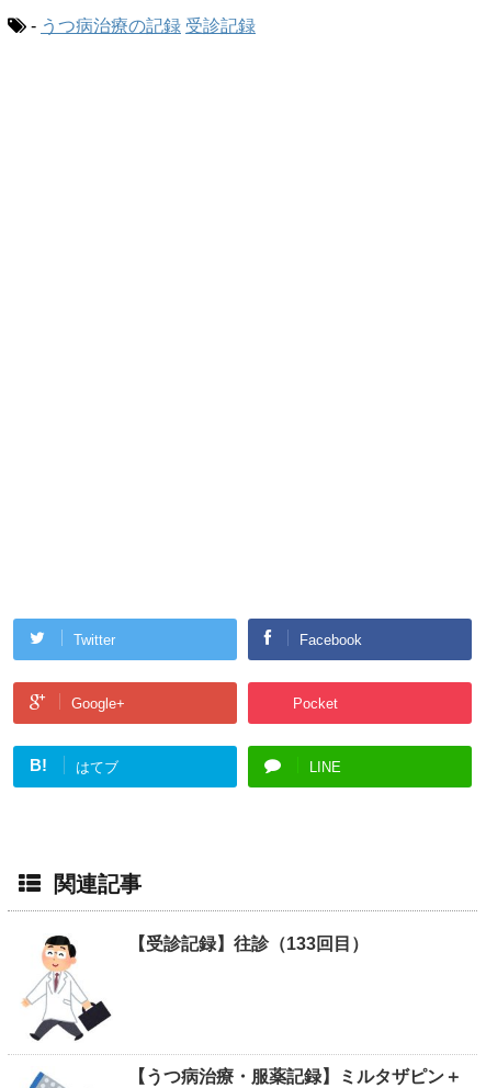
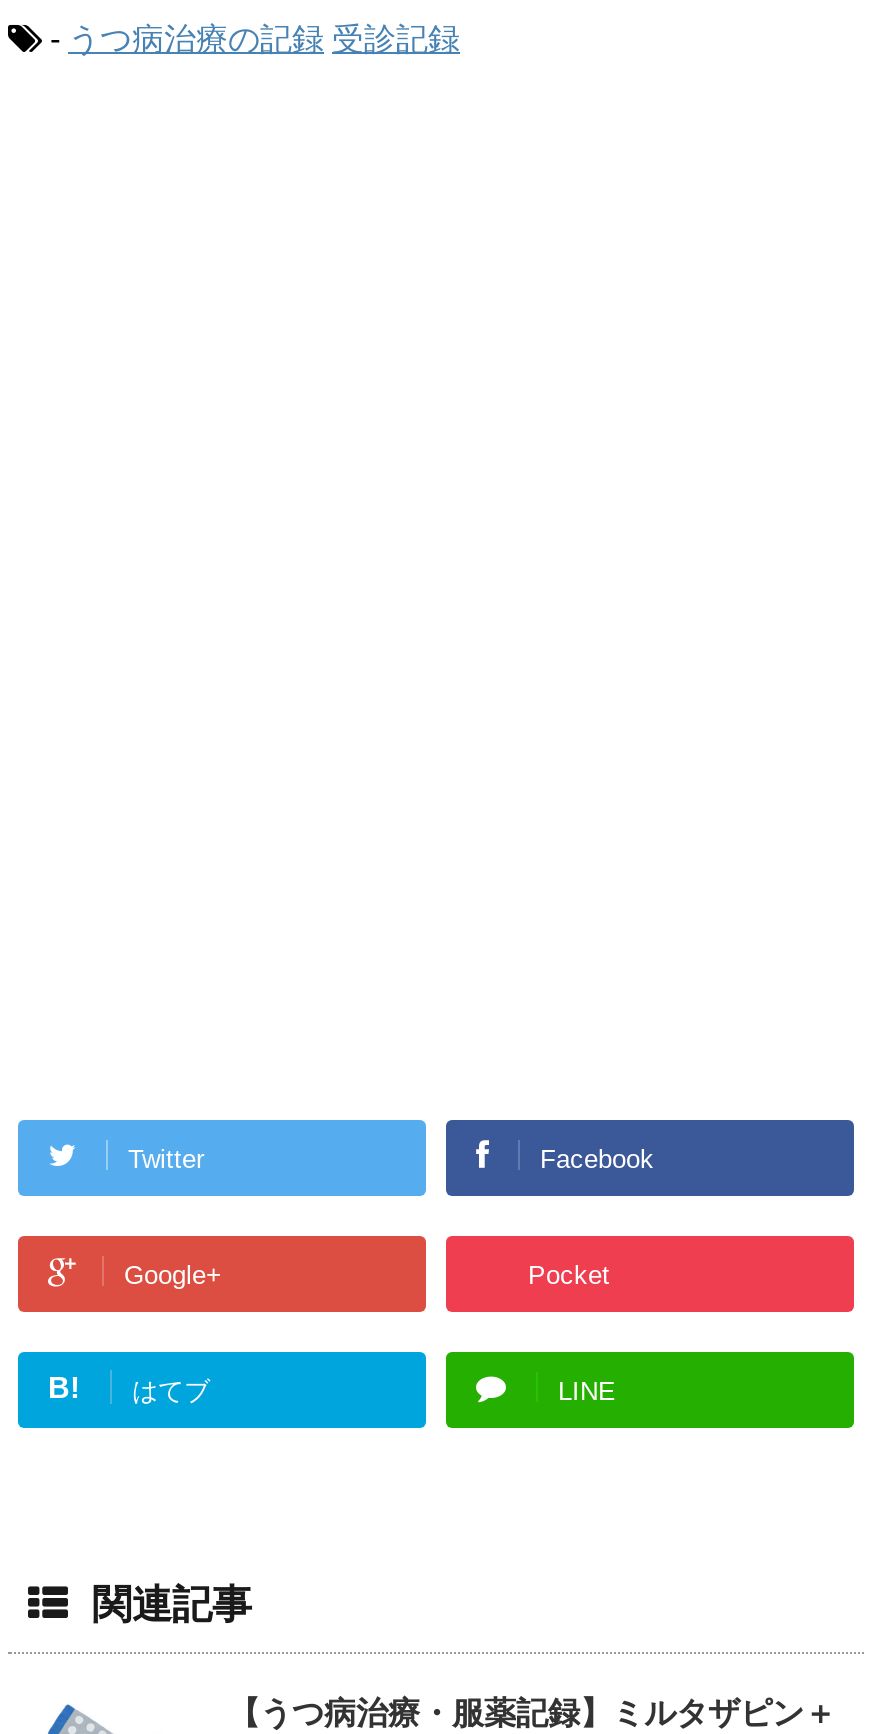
[21,934,369,1041] [image] | 【受診記録】往診（133回目） -> none

